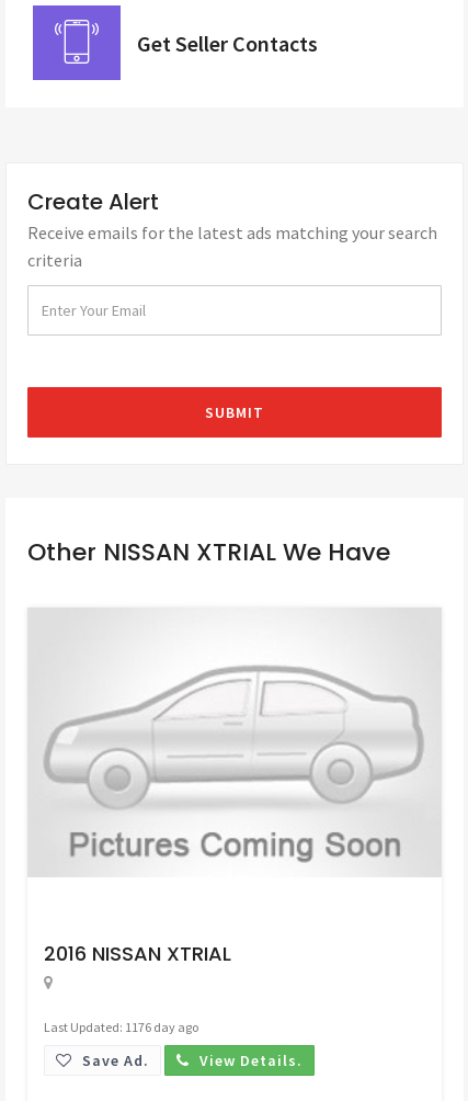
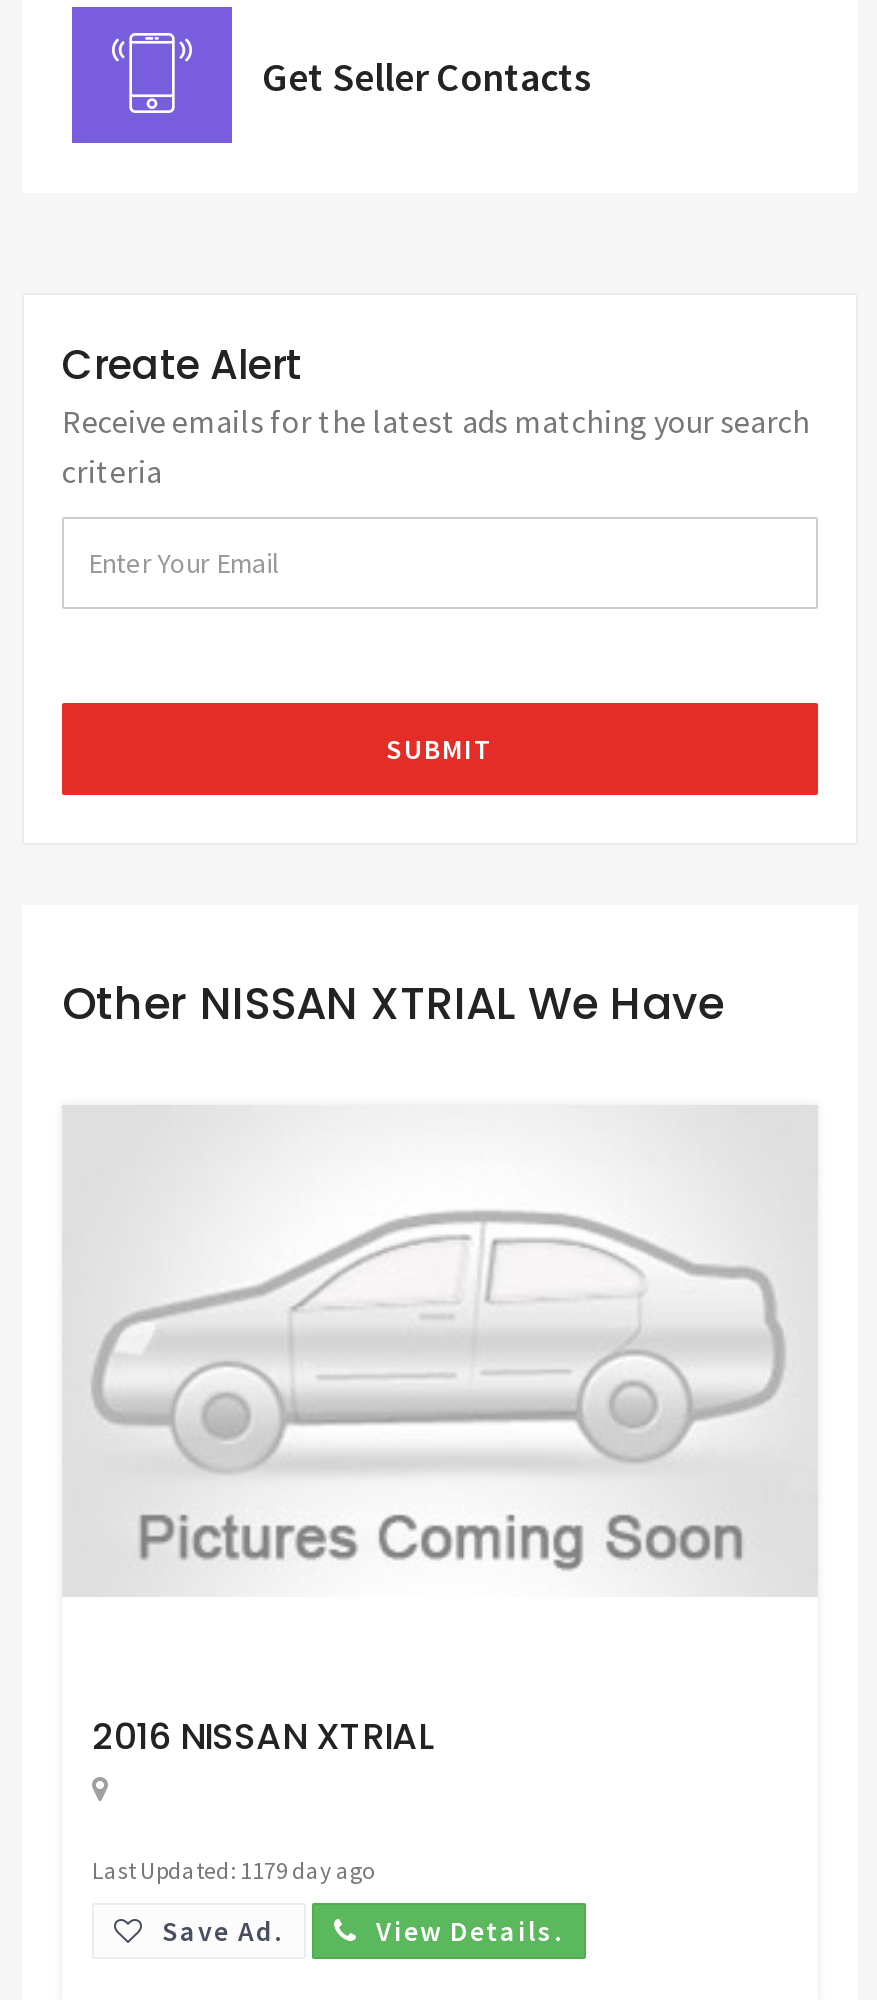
[44,1018,198,1035] Last Updated: 1176 day ago -> [92,1854,374,1884] Last Updated: 1179 day ago

